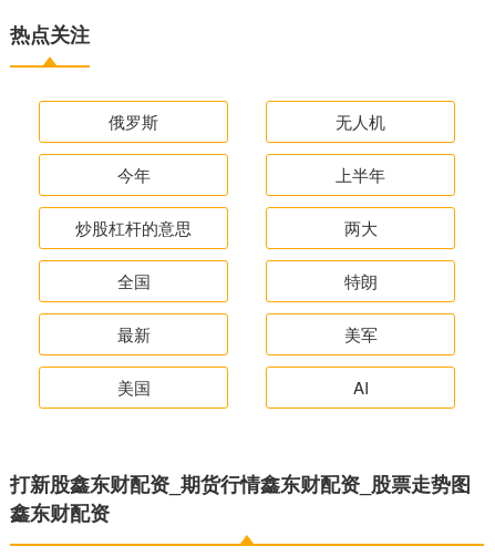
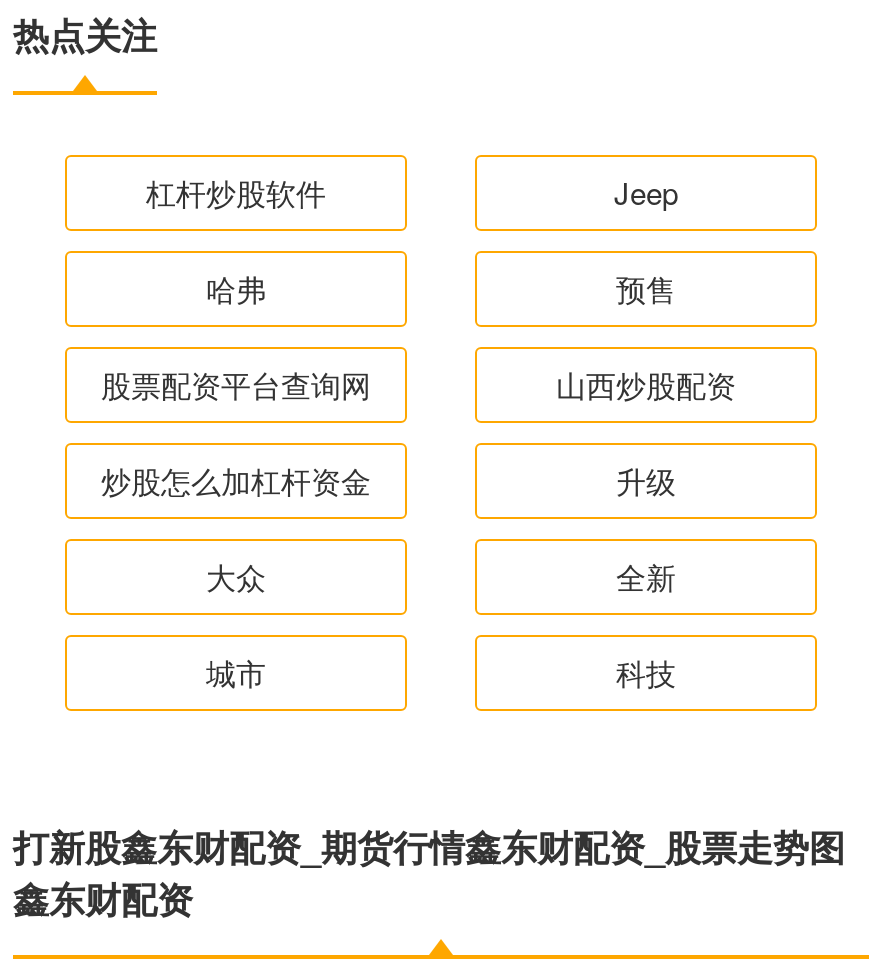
[109,110,385,133] 俄罗斯 | 无人机 -> [146,171,678,213] 杠杆炒股软件 | Jeep
[117,163,385,186] 今年 | 上半年 -> [206,267,676,309] 哈弗 | 预售
[75,216,377,239] 炒股杠杆的意思 | 两大 -> [101,363,736,405] 股票配资平台查询网 | 山西炒股配资
[117,269,377,292] 全国 | 特朗 -> [101,459,676,501] 炒股怎么加杠杆资金 | 升级
[117,322,377,345] 最新 | 美军 -> [206,555,676,597] 大众 | 全新
[117,375,368,399] 美国 | AI -> [206,651,676,693] 城市 | 科技

